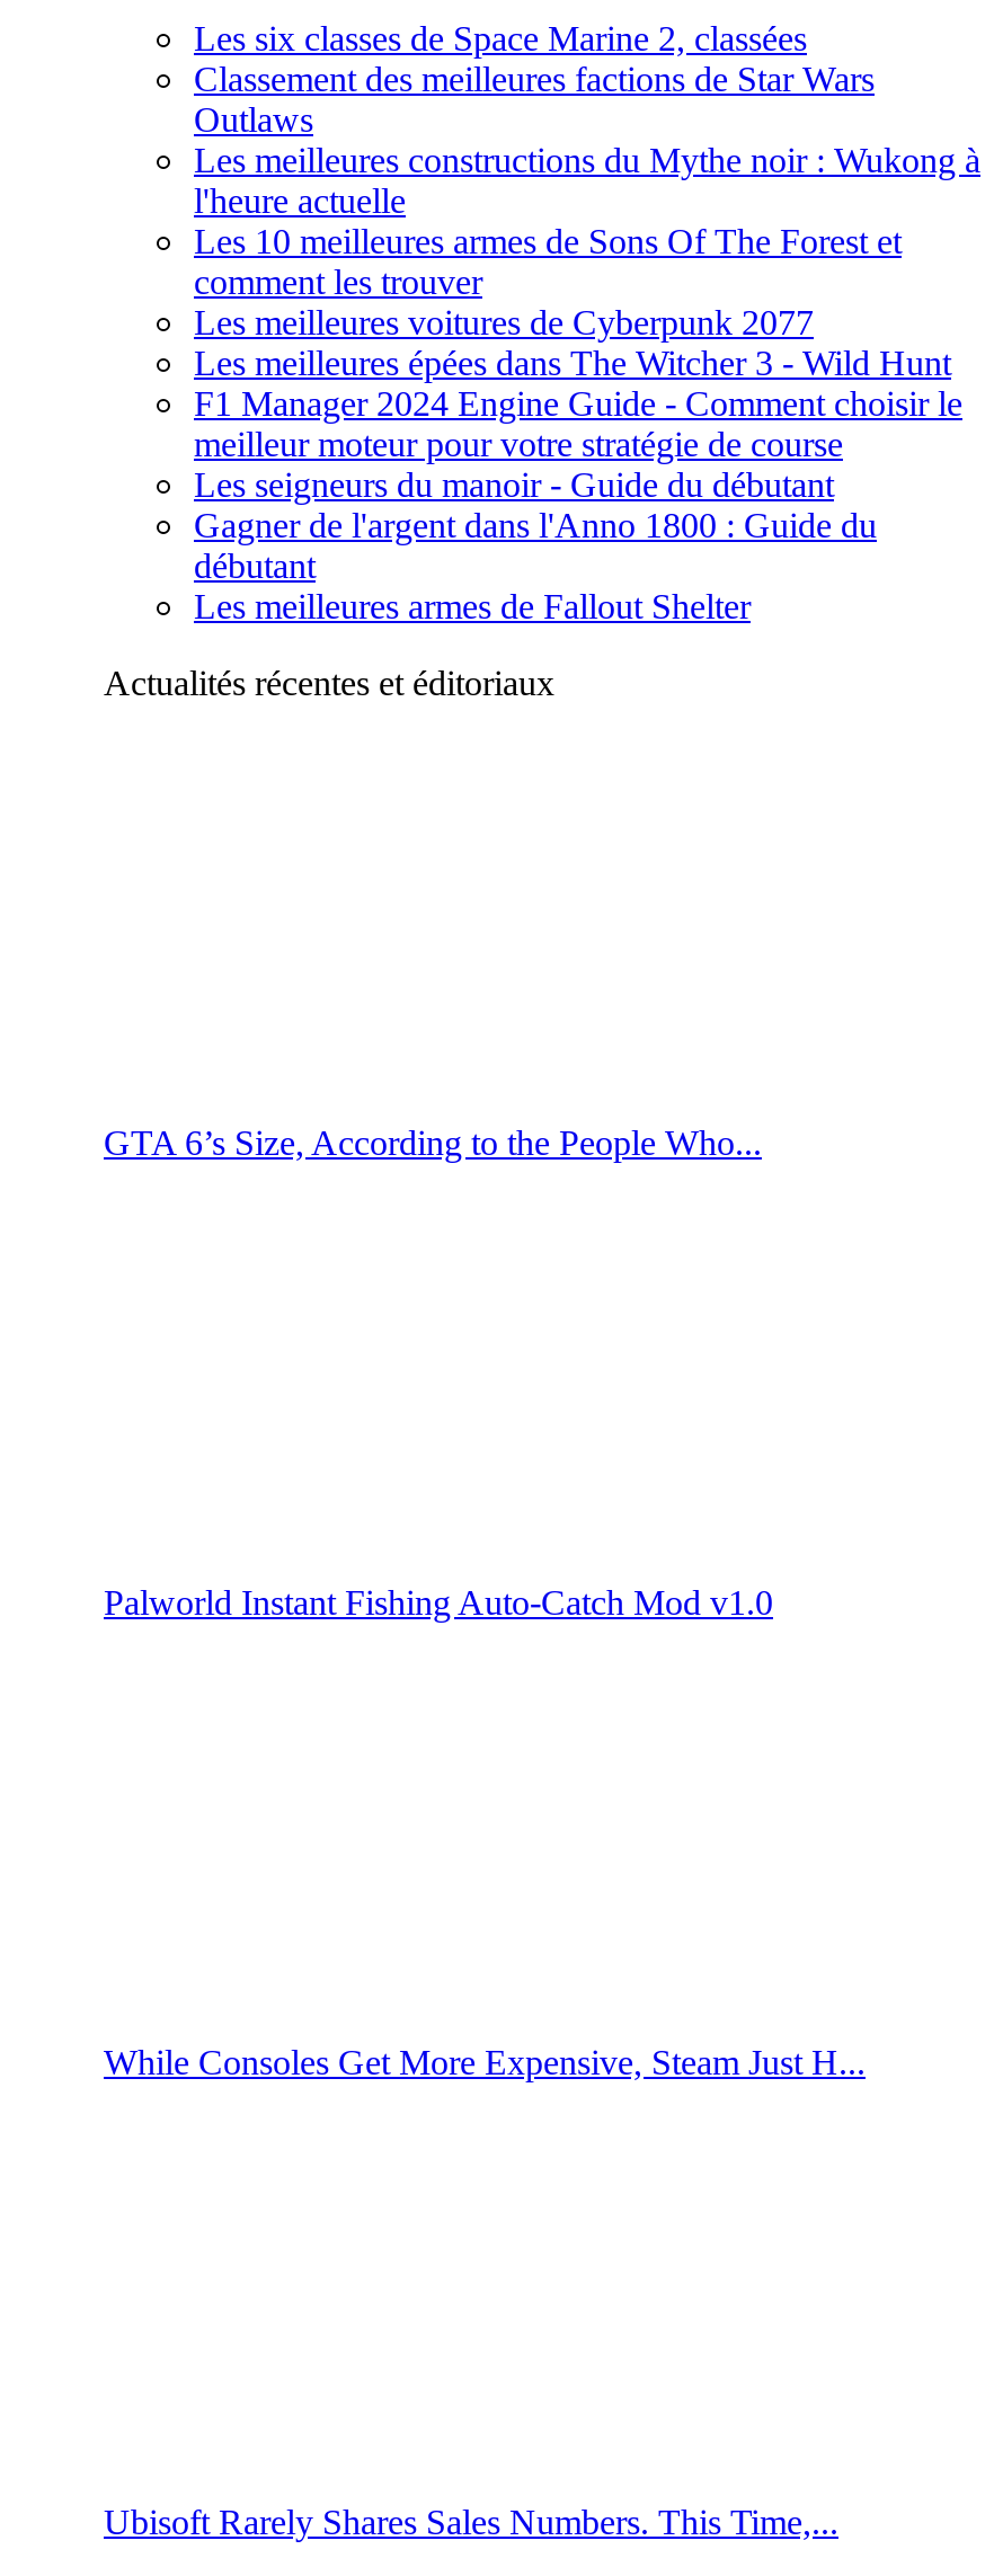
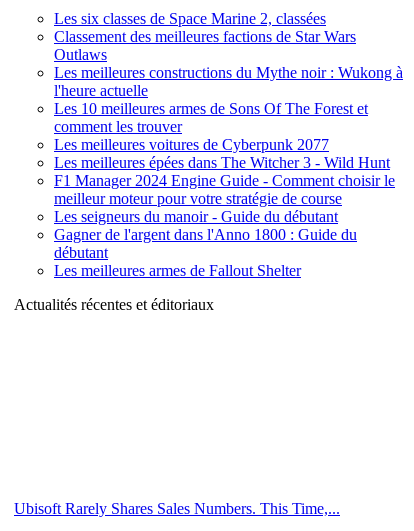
[104,1123,762,1162] GTA 6’s Size, According to the People Who... -> none
[104,1583,773,1622] Palworld Instant Fishing Auto-Catch Mod v1.0 -> none
[104,2043,866,2081] While Consoles Get More Expensive, Steam Just H... -> none

